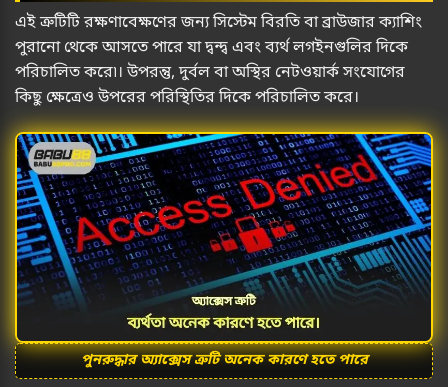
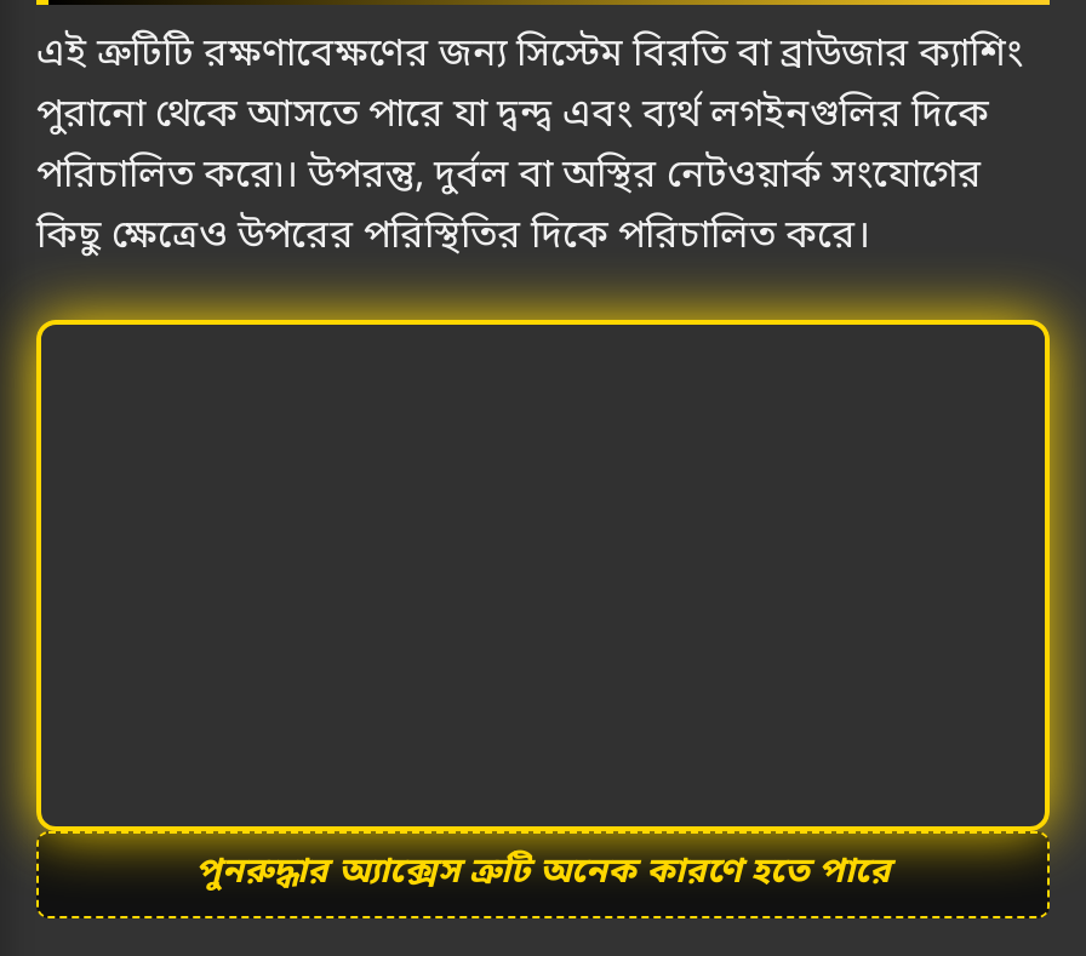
[16,133,432,330] [image] -> none

